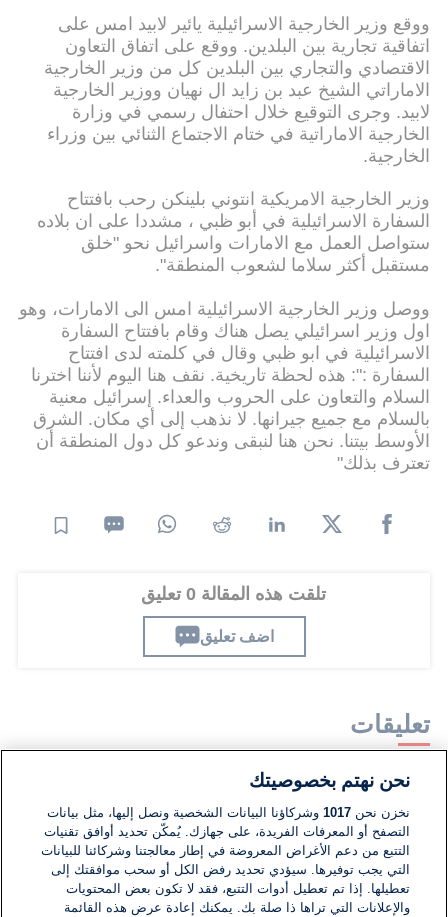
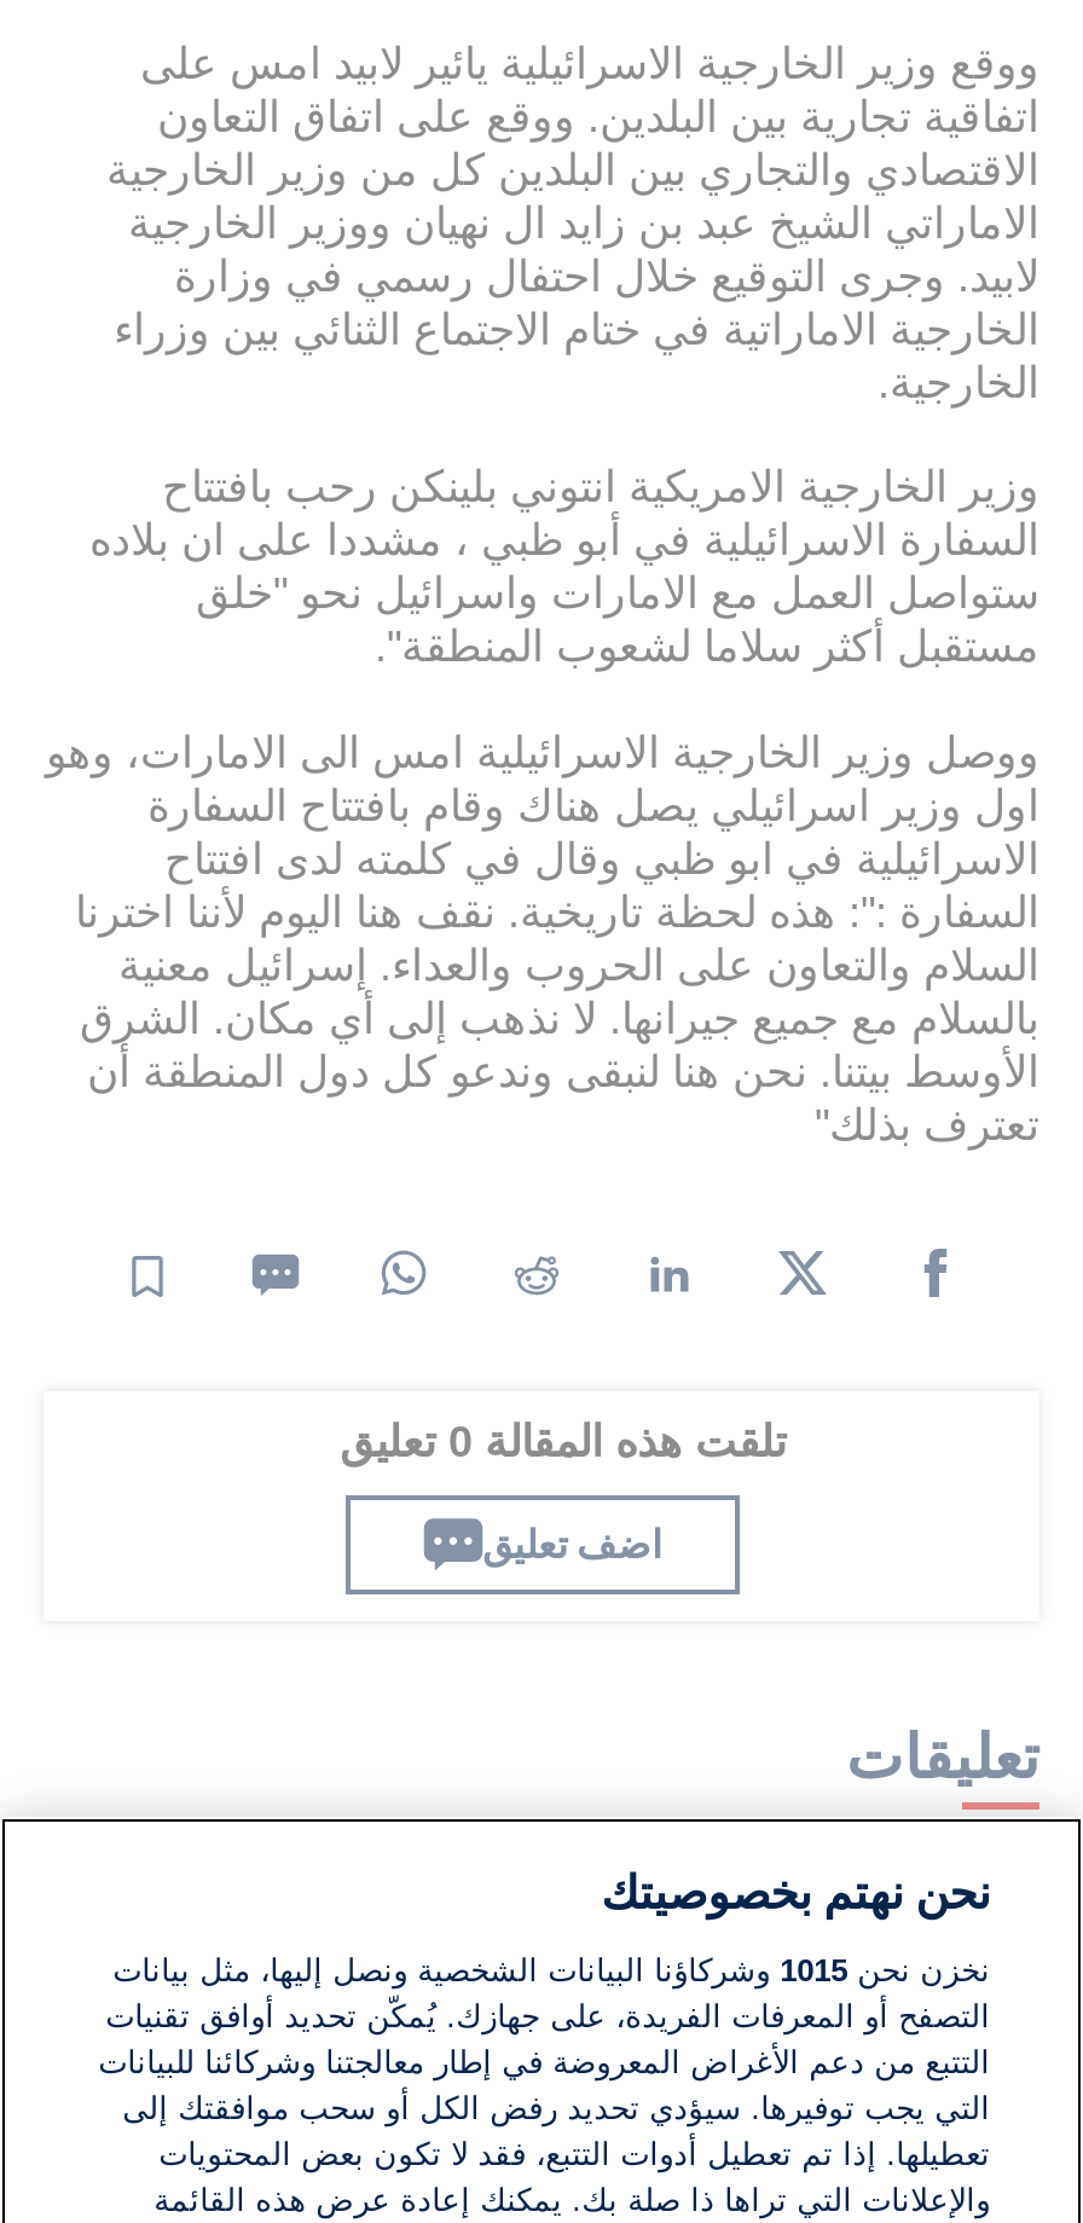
[47,805,410,820] نخزن نحن 1017 وشركاؤنا البيانات الشخصية ونصل إليها، مثل بيانات -> [113,1952,990,1988] نخزن نحن 1015 وشركاؤنا البيانات الشخصية ونصل إليها، مثل بيانات

